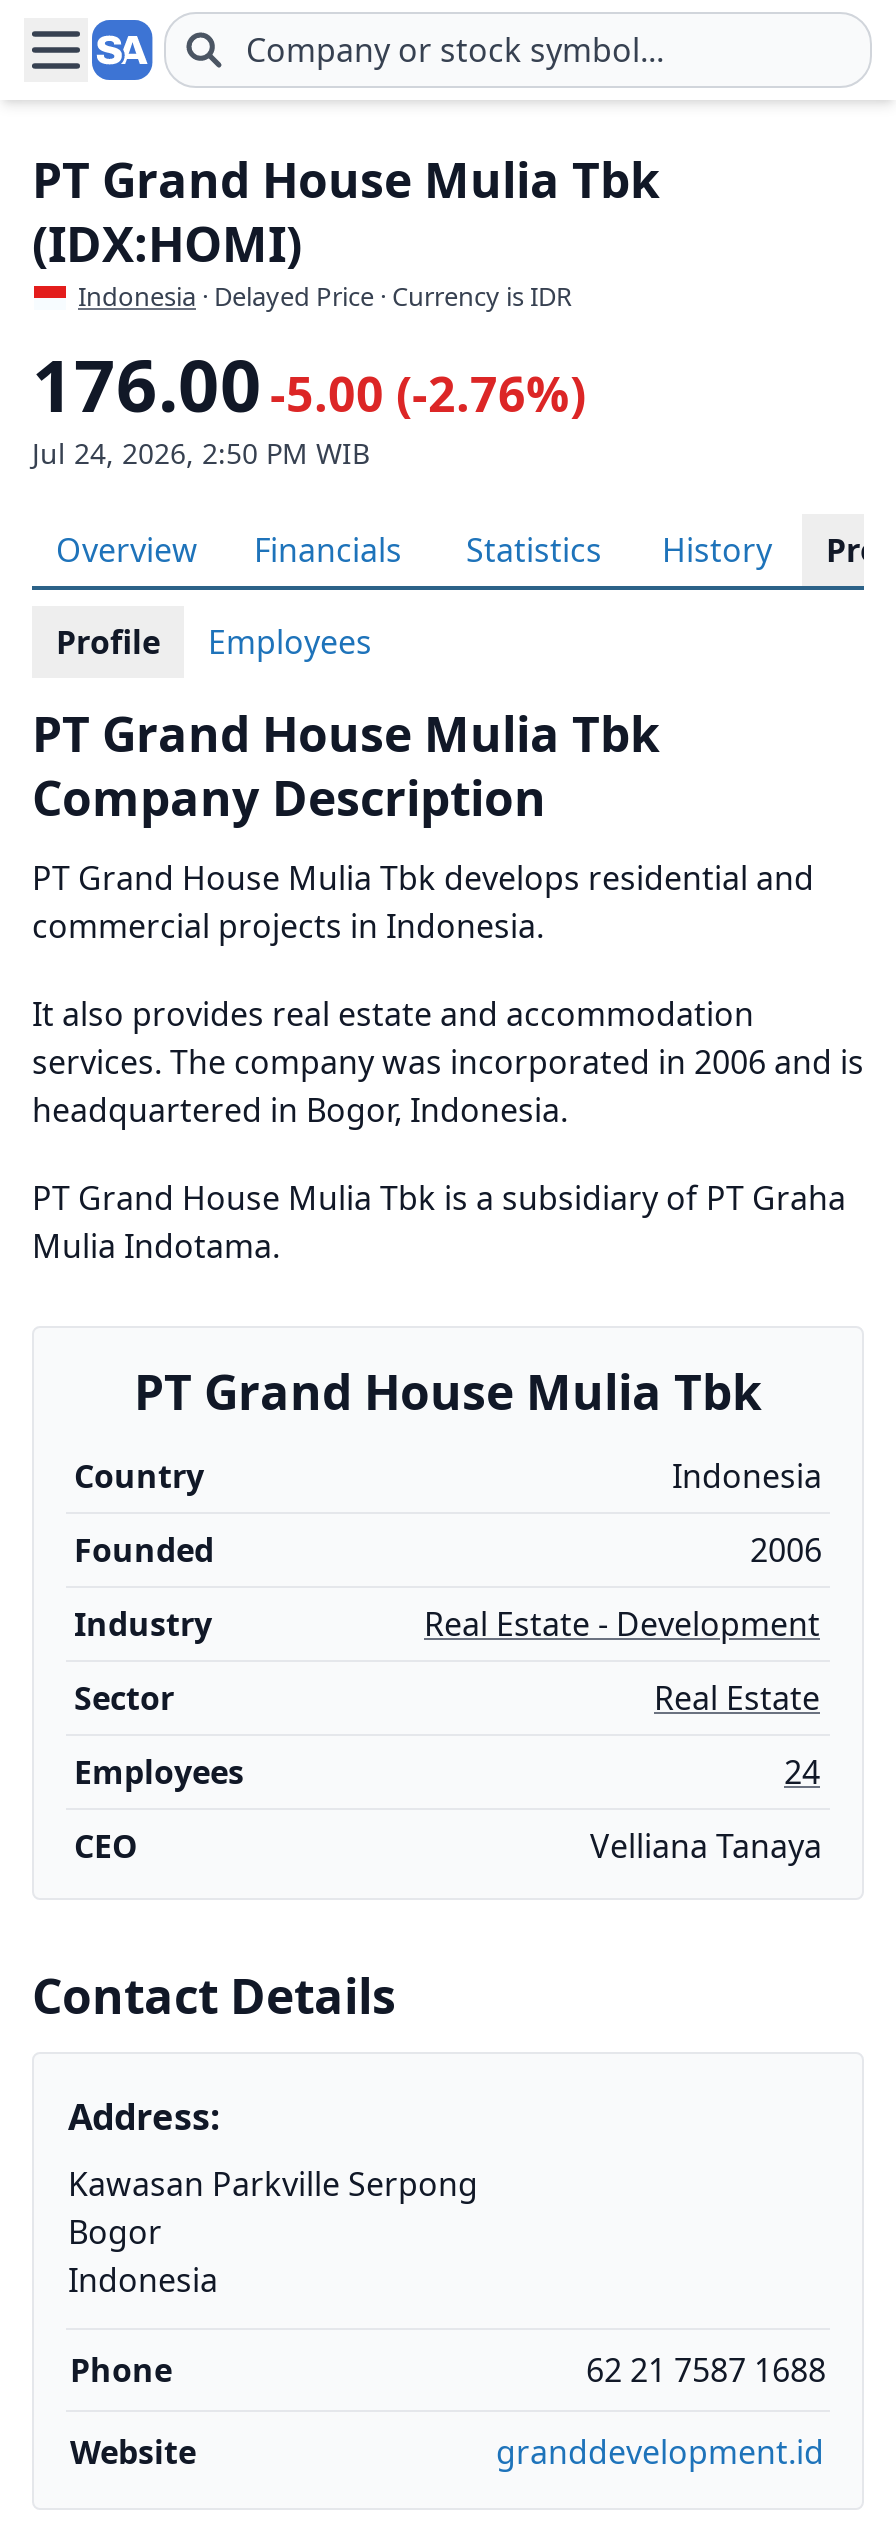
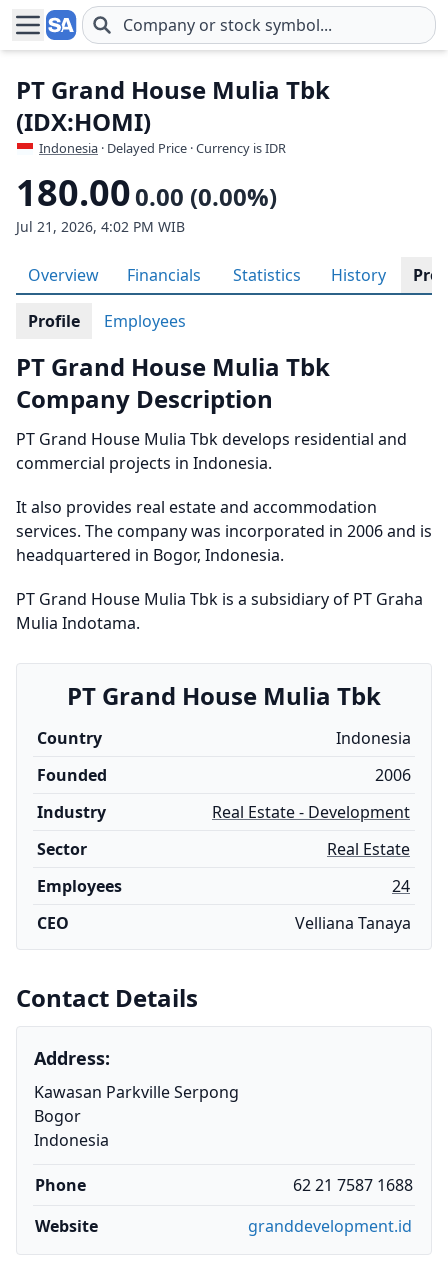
[32,336,586,434] 176.00 -5.00 (-2.76%) -> [16,168,277,217] 180.00 0.00 (0.00%)
[32,434,370,472] Jul 24, 2026, 2:50 PM WIB -> [16,217,185,236] Jul 21, 2026, 4:02 PM WIB

